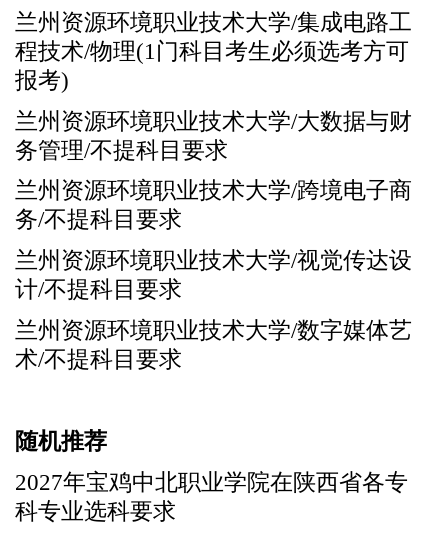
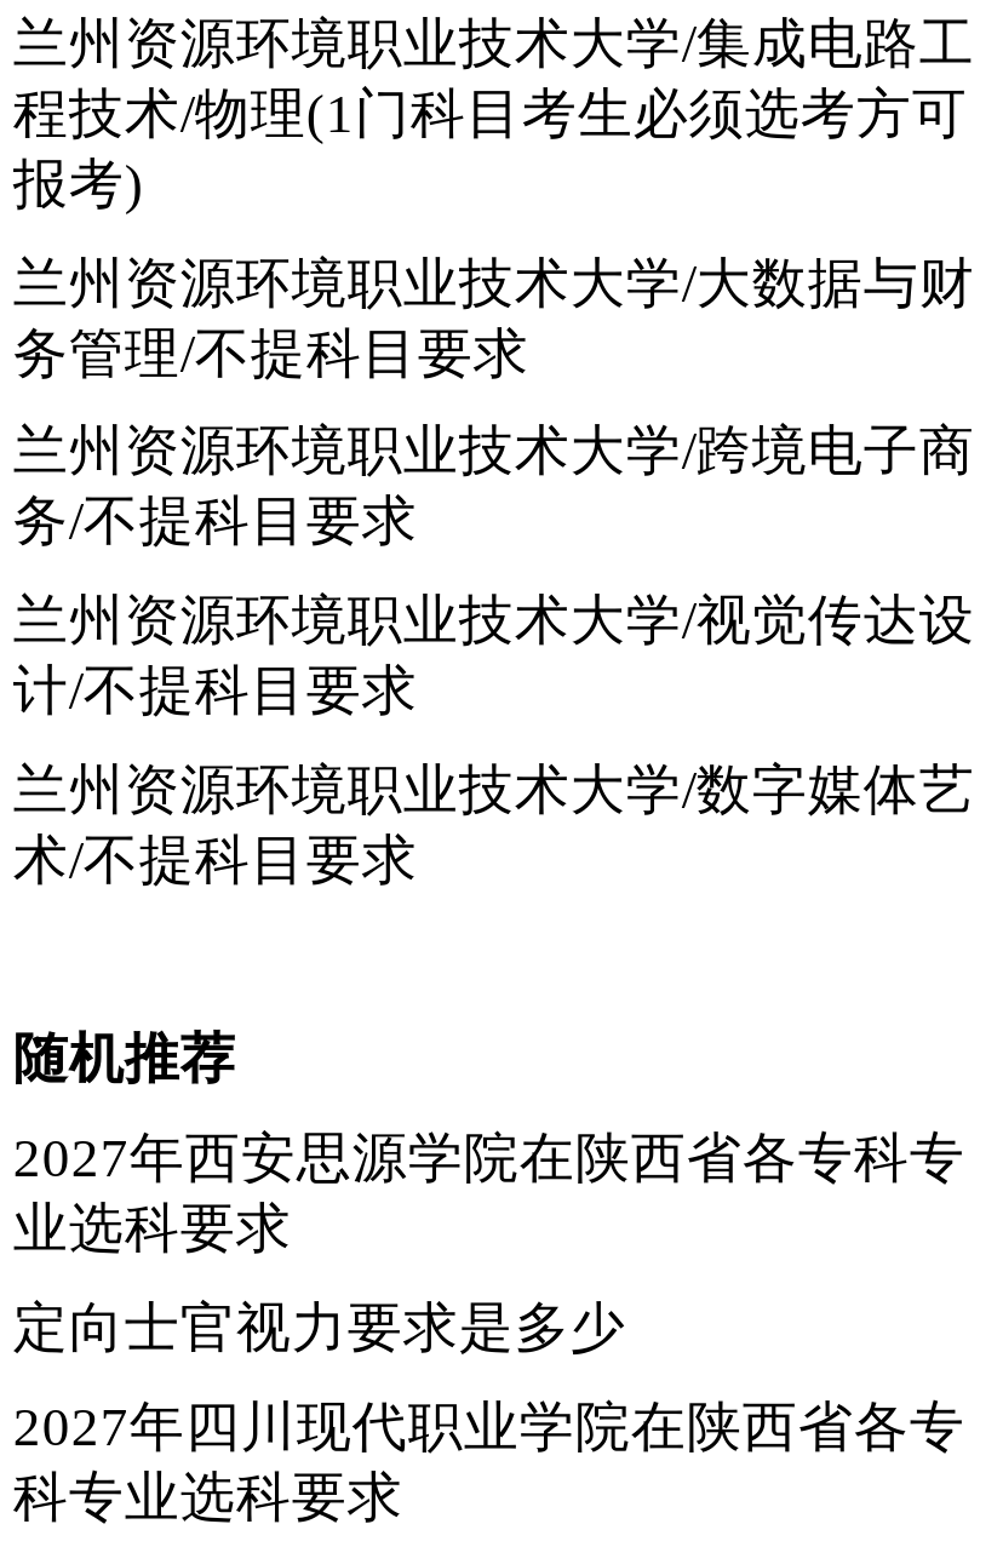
[15,470,408,495] 2027年宝鸡中北职业学院在陕西省各专 -> [13,1128,965,1457] 2027年西安思源学院在陕西省各专科专 | 业选科要求 | 定向士官视力要求是多少 | 2027年四川现代职业学院在陕西省各专

